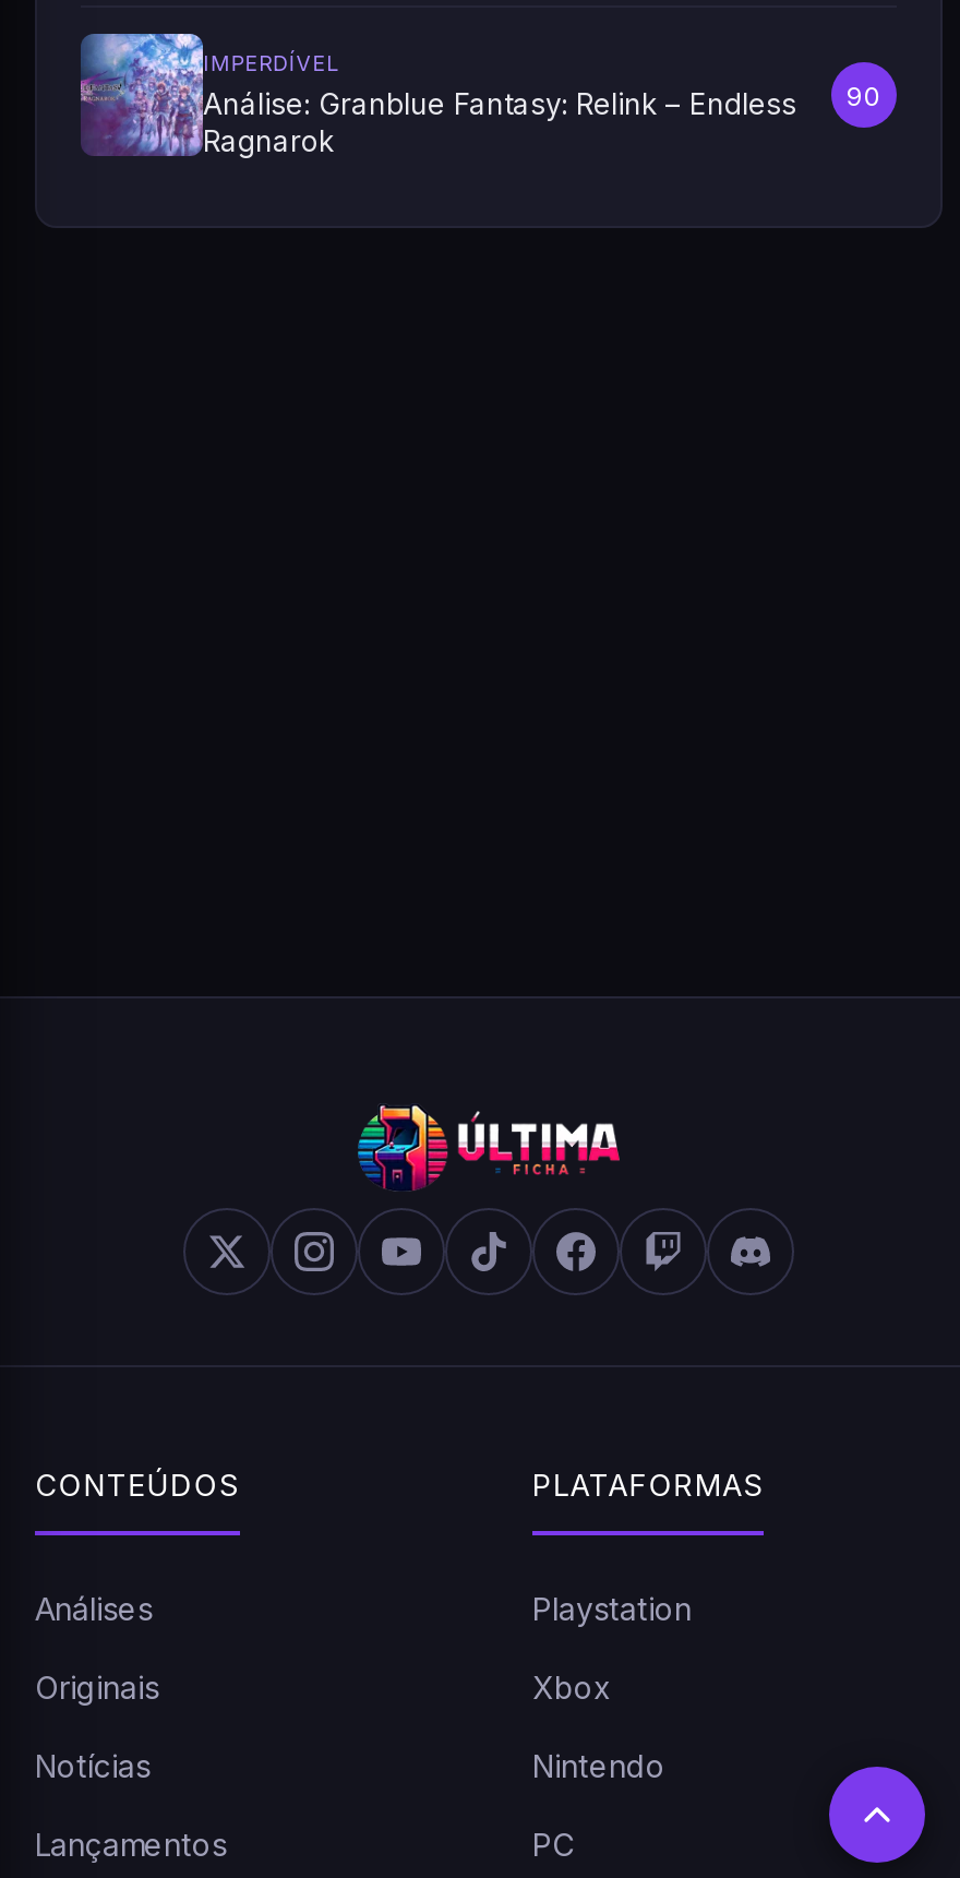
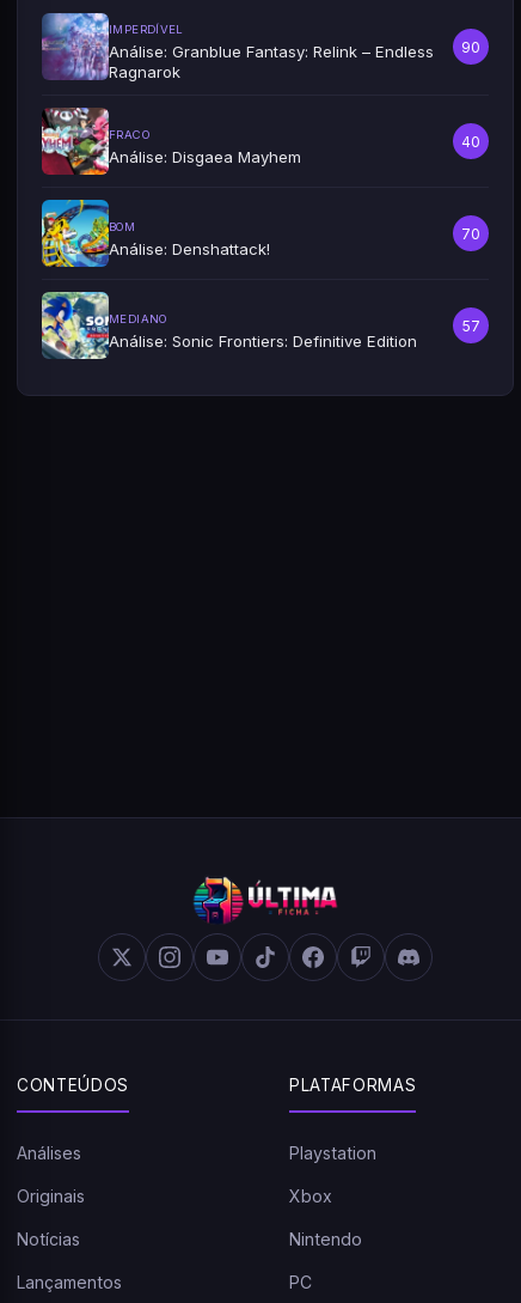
none -> [41,106,301,176] [image] | FRACO | Análise: Disgaea Mayhem
none -> [41,199,270,268] [image] | BOM | Análise: Denshattack!
none -> [41,290,417,360] [image] | MEDIANO | Análise: Sonic Frontiers: Definitive Edition
none -> [461,133,480,151] 40
none -> [461,225,480,243] 70
none -> [462,317,480,335] 57
[827,1765,927,1865] [image] -> none

